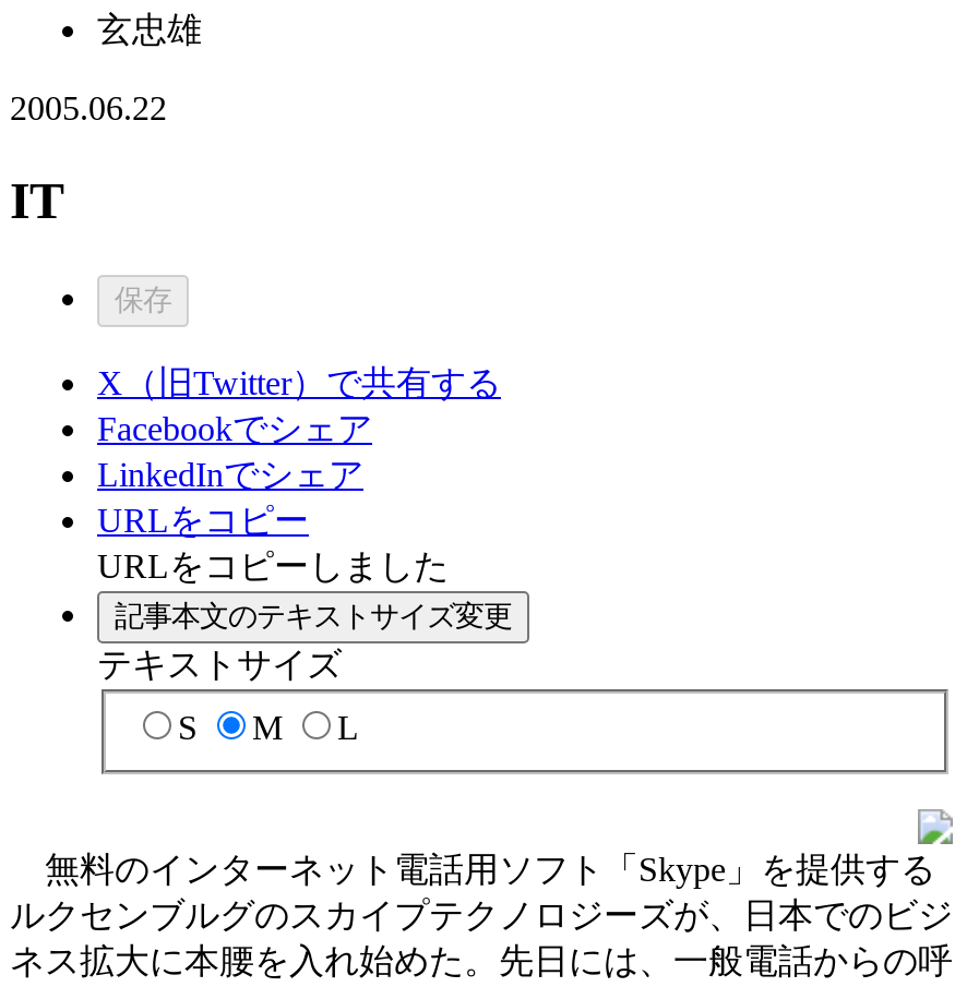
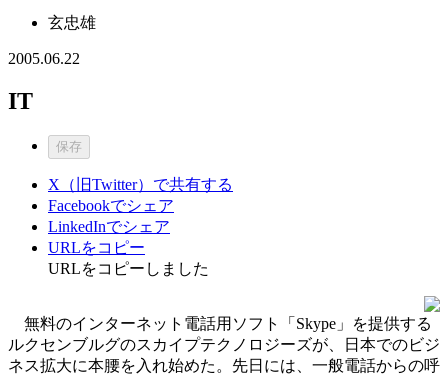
[97,599,512,746] 記事本文のテキストサイズ変更 | テキストサイズ | S | M | L -> none

